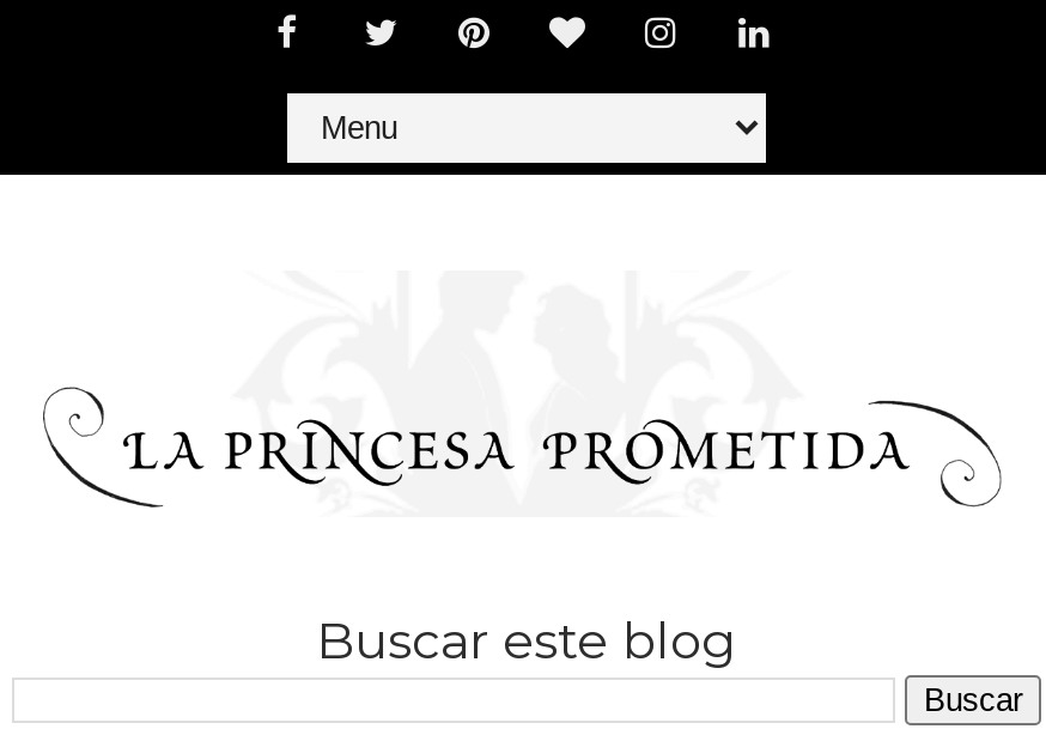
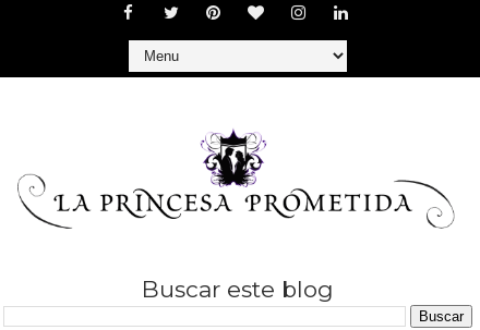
none -> [201,130,267,187] [image]

